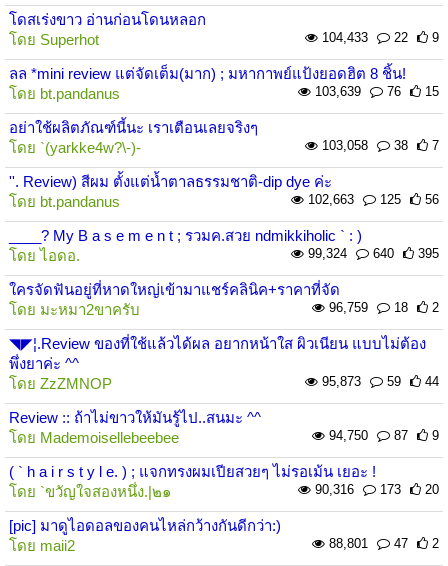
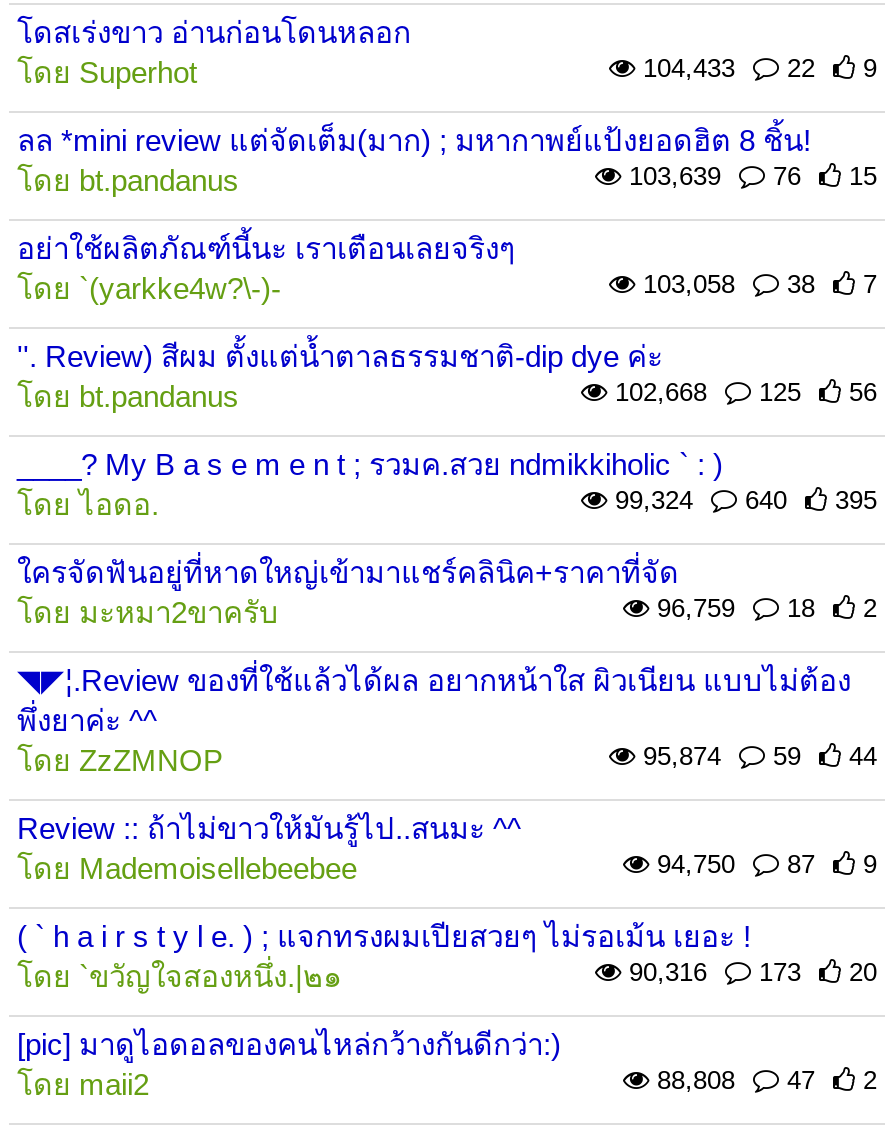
[304,192,439,207] 102,663 125 56 -> [607,377,877,407] 102,668 125 56
[318,374,439,389] 95,873 59 44 -> [635,741,877,771] 95,874 59 44
[325,536,439,551] 88,801 47 2 -> [649,1065,877,1095] 88,808 47 2

